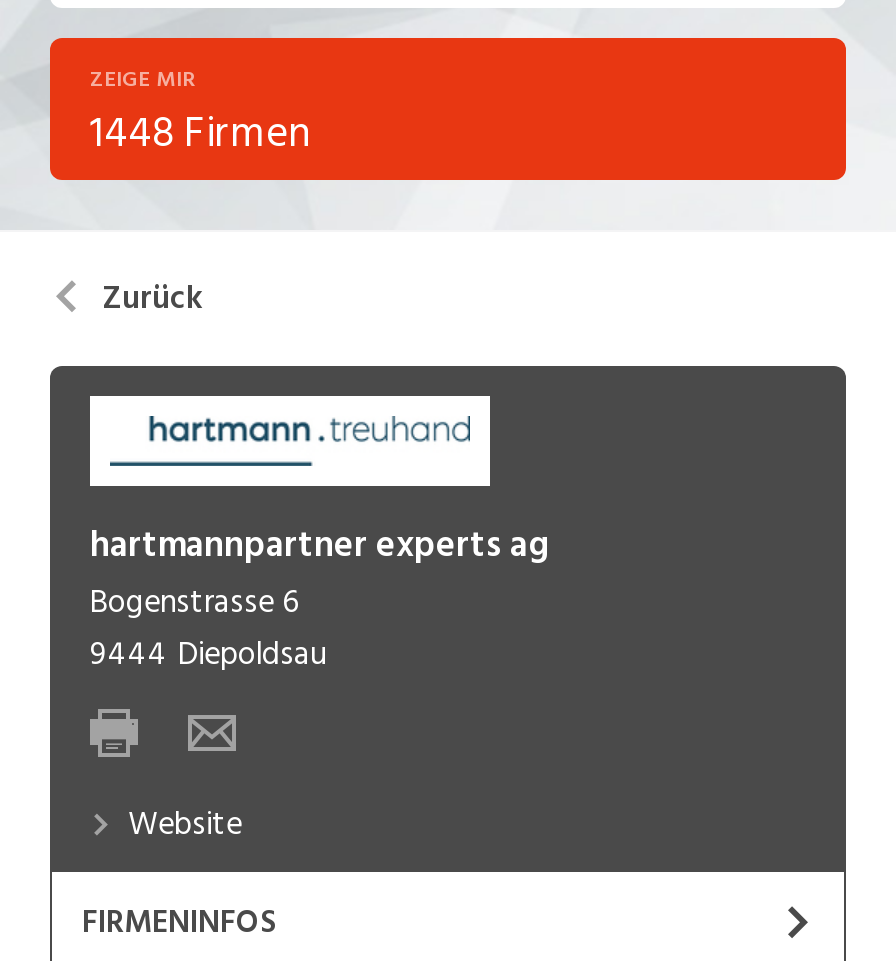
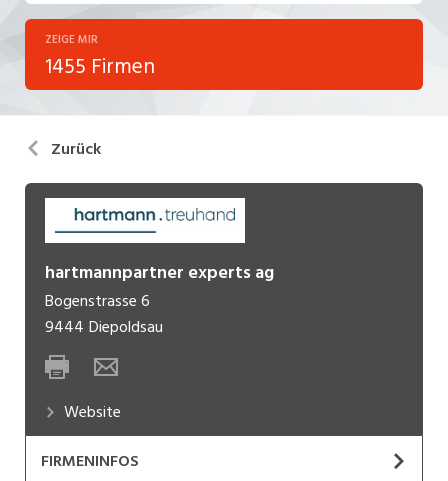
[90,100,312,168] 1448 Firmen -> [45,50,155,84] 1455 Firmen

